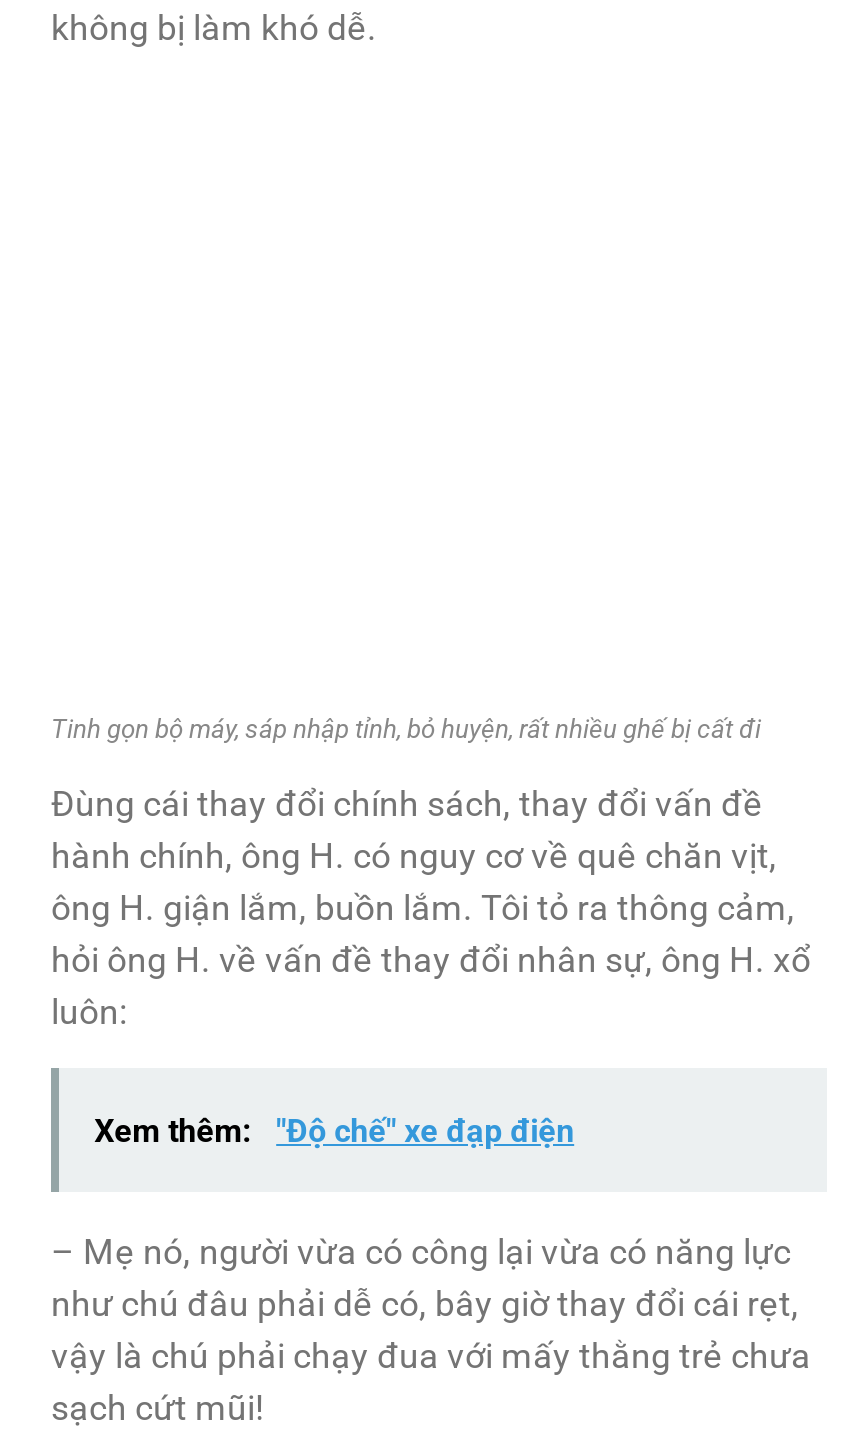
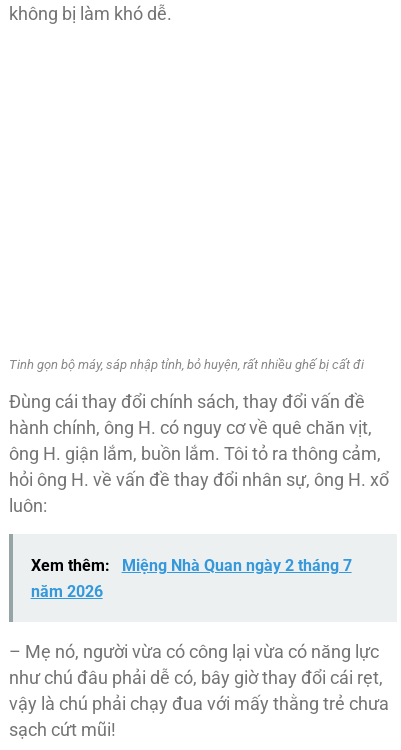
[94,1112,574,1150] Xem thêm: "Độ chế" xe đạp điện -> [31,556,352,601] Xem thêm: Miệng Nhà Quan ngày 2 tháng 7 | năm 2026

